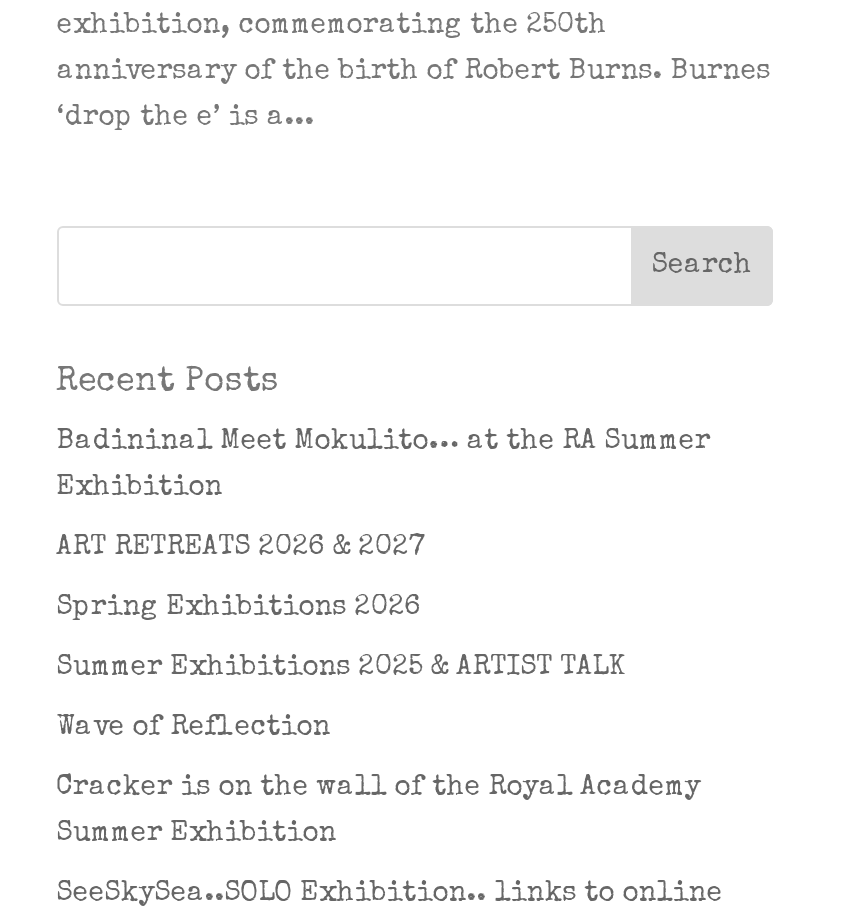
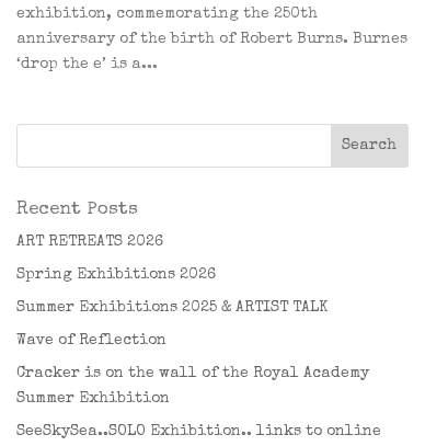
[57,428,711,562] Badininal Meet Mokulito… at the RA Summer | Exhibition | ART RETREATS 2026 & 2027 -> [16,235,163,250] ART RETREATS 2026

